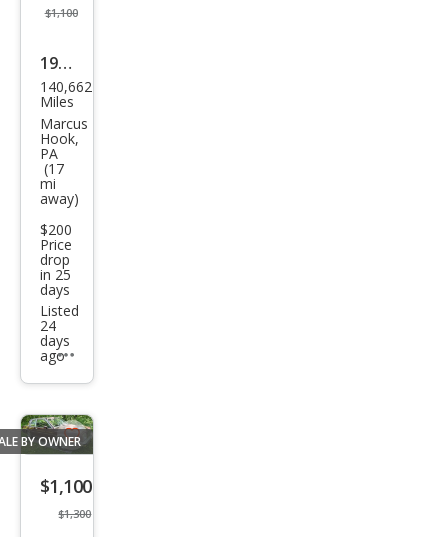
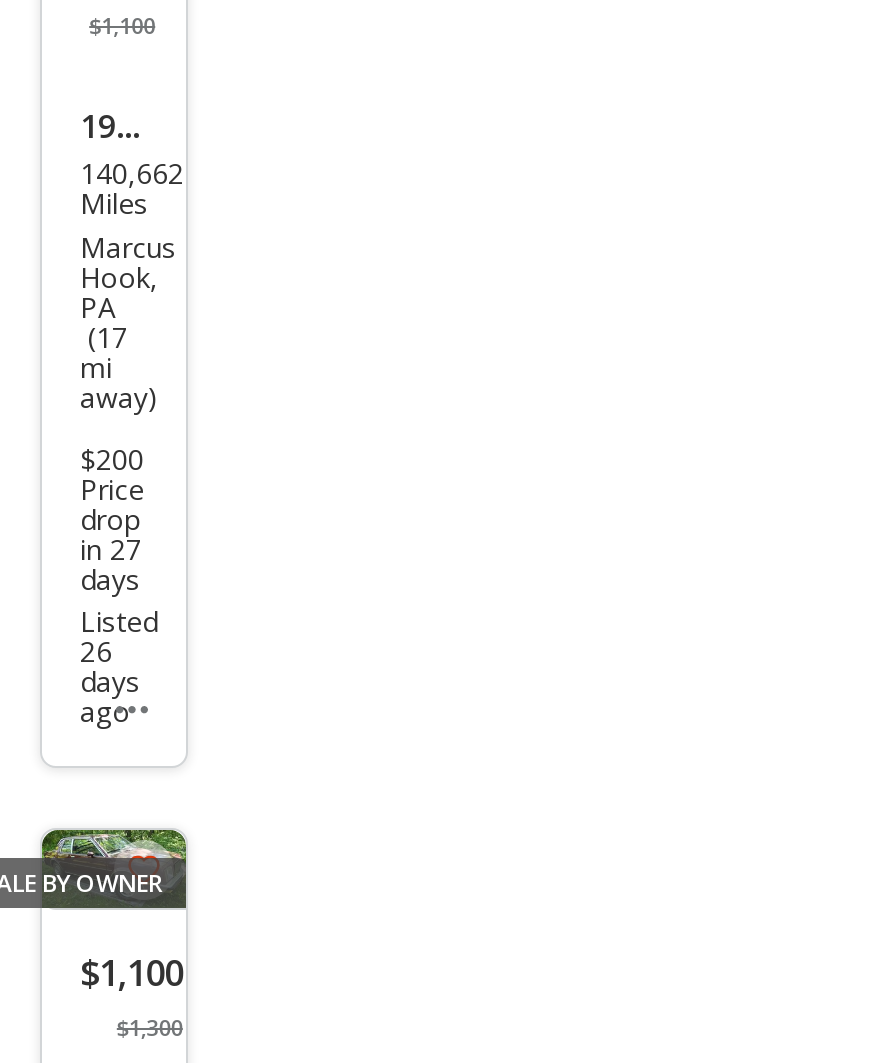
[40,265,71,284] in 25 -> [80,530,142,568] in 27
[40,316,56,335] 24 -> [80,632,112,670] 26

